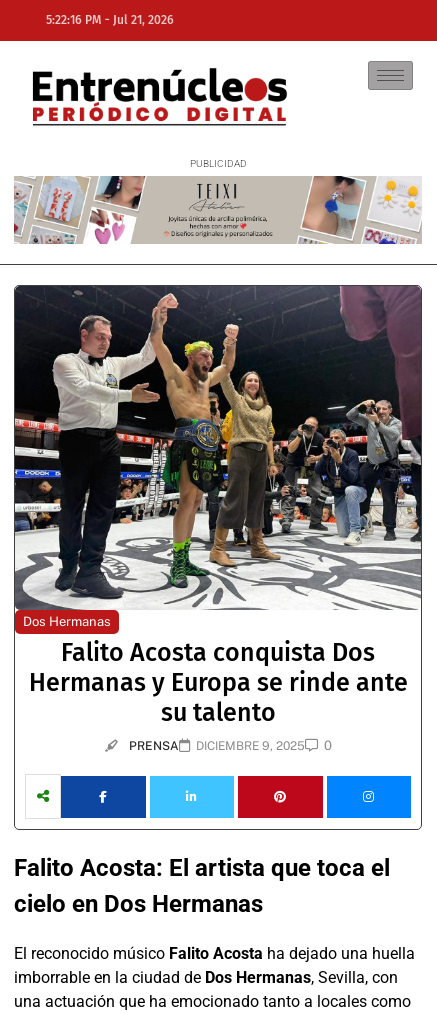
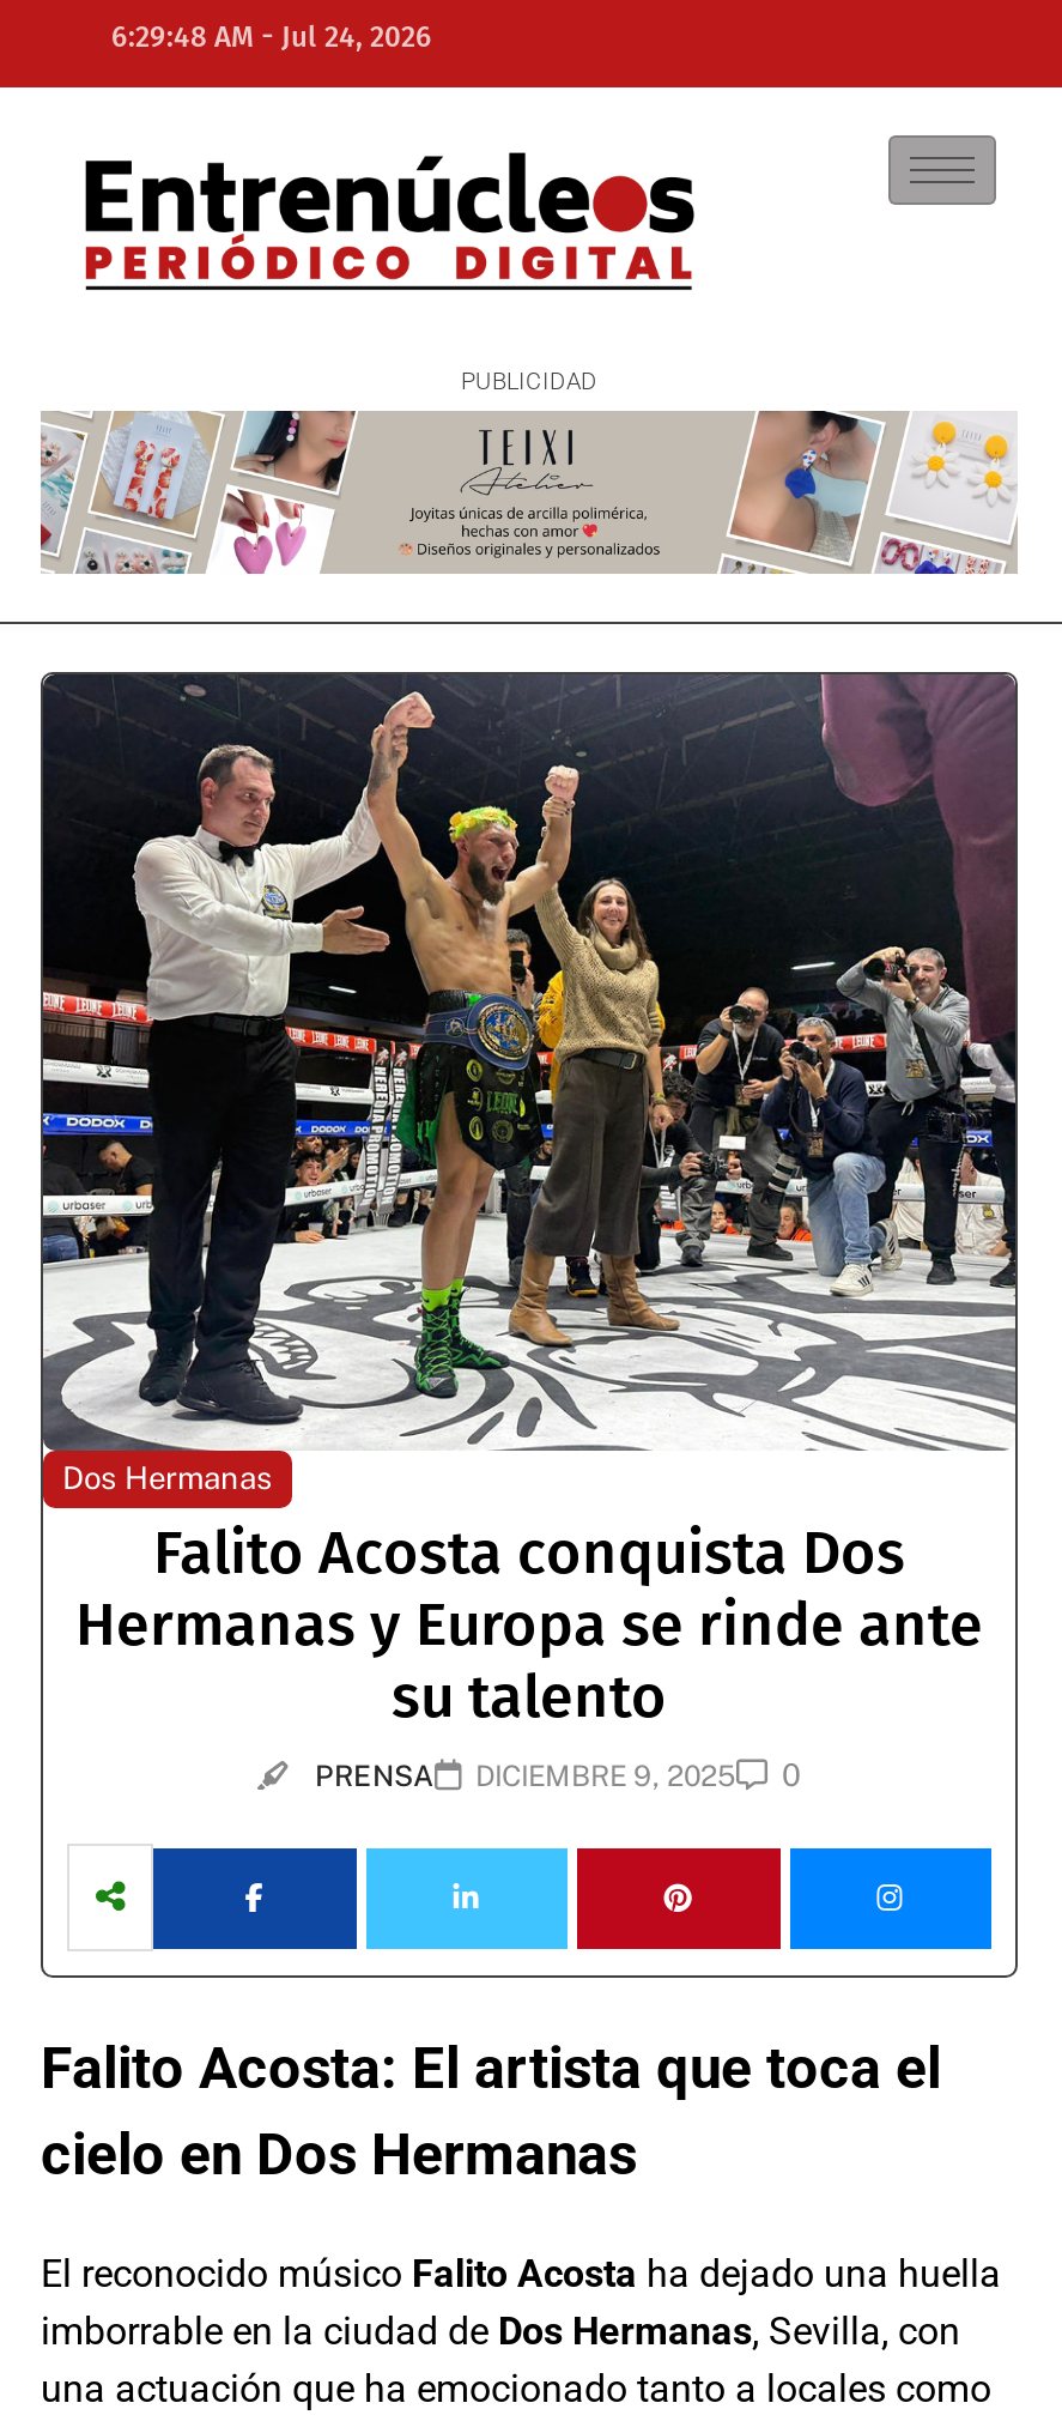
[46,9,174,28] 5:22:16 PM - Jul 21, 2026 -> [111,11,432,56] 6:29:48 AM - Jul 24, 2026

